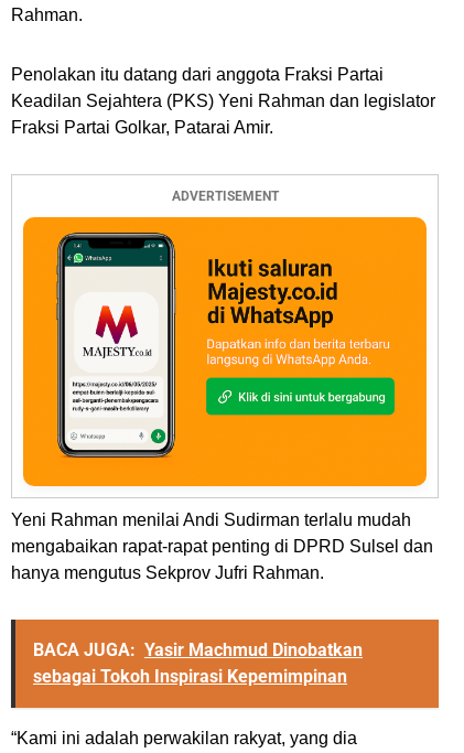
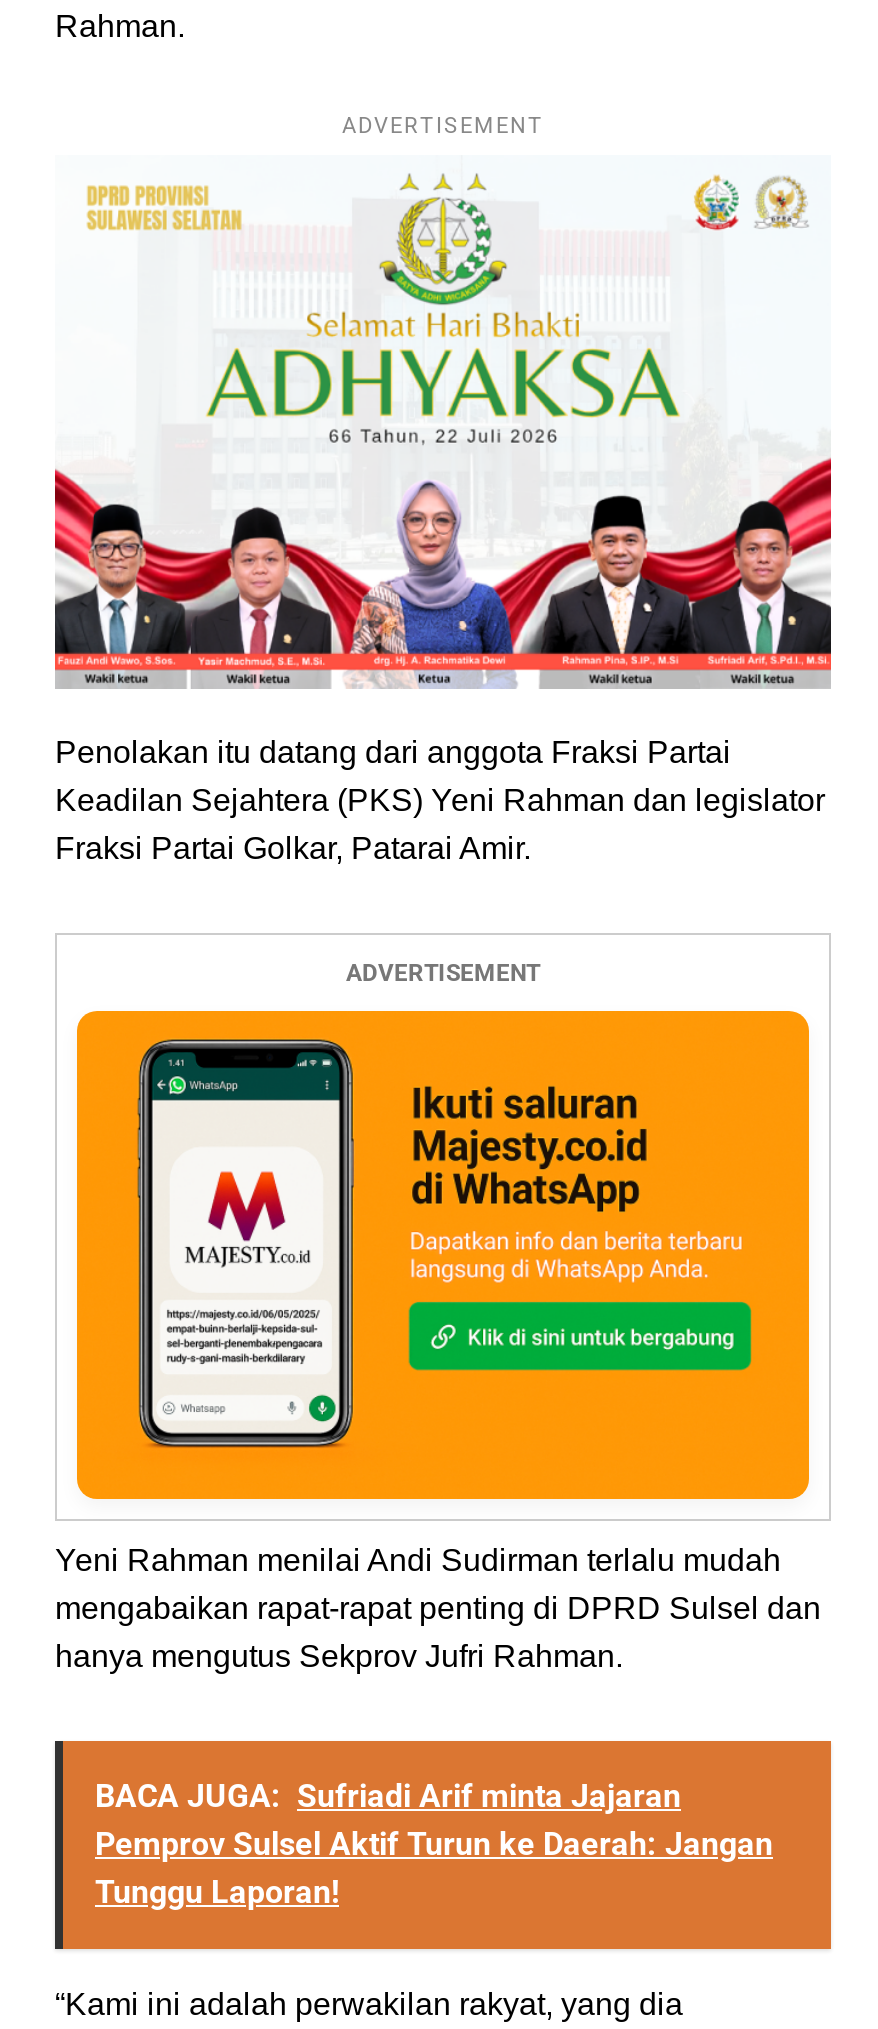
none -> [53,175,833,689] [image]
none -> [342,114,544,140] ADVERTISEMENT
[33,639,363,687] BACA JUGA: Yasir Machmud Dinobatkan | sebagai Tokoh Inspirasi Kepemimpinan -> [95,1776,773,1910] BACA JUGA: Sufriadi Arif minta Jajaran | Pemprov Sulsel Aktif Turun ke Daerah: Jangan | Tunggu Laporan!

